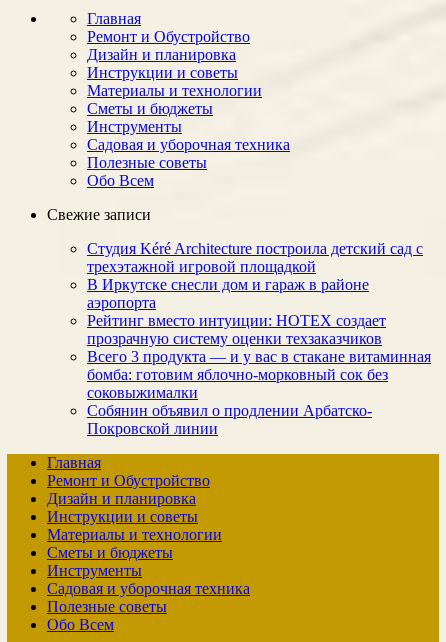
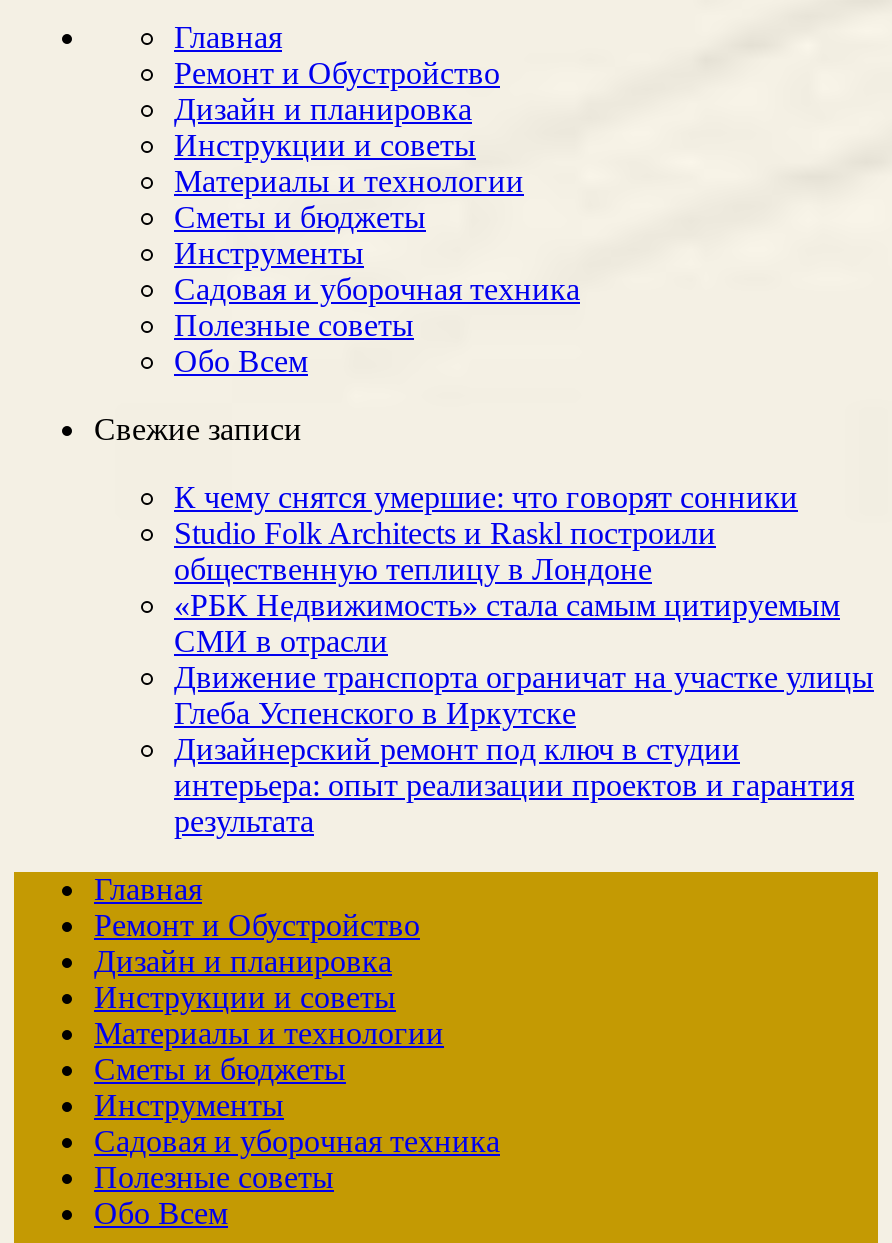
[87,240,431,437] Студия Kéré Architecture построила детский сад с | трехэтажной игровой площадкой | В Иркутске снесли дом и гараж в районе | аэропорта | Рейтинг вместо интуиции: НОТЕХ создает | прозрачную систему оценки техзаказчиков | Всего 3 продукта — и у вас в стакане витаминная | бомба: готовим яблочно-морковный сок без | соковыжималки | Собянин объявил о продлении Арбатско- | Покровской линии -> [174,480,874,838] К чему снятся умершие: что говорят сонники | Studio Folk Architects и Raskl построили | общественную теплицу в Лондоне | «РБК Недвижимость» стала самым цитируемым | СМИ в отрасли | Движение транспорта ограничат на участке улицы | Глеба Успенского в Иркутске | Дизайнерский ремонт под ключ в студии | интерьера: опыт реализации проектов и гарантия | результата

